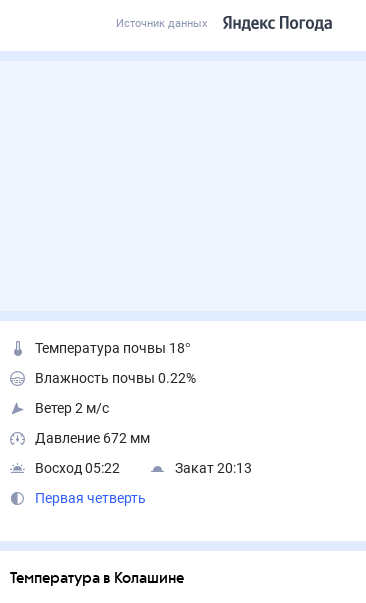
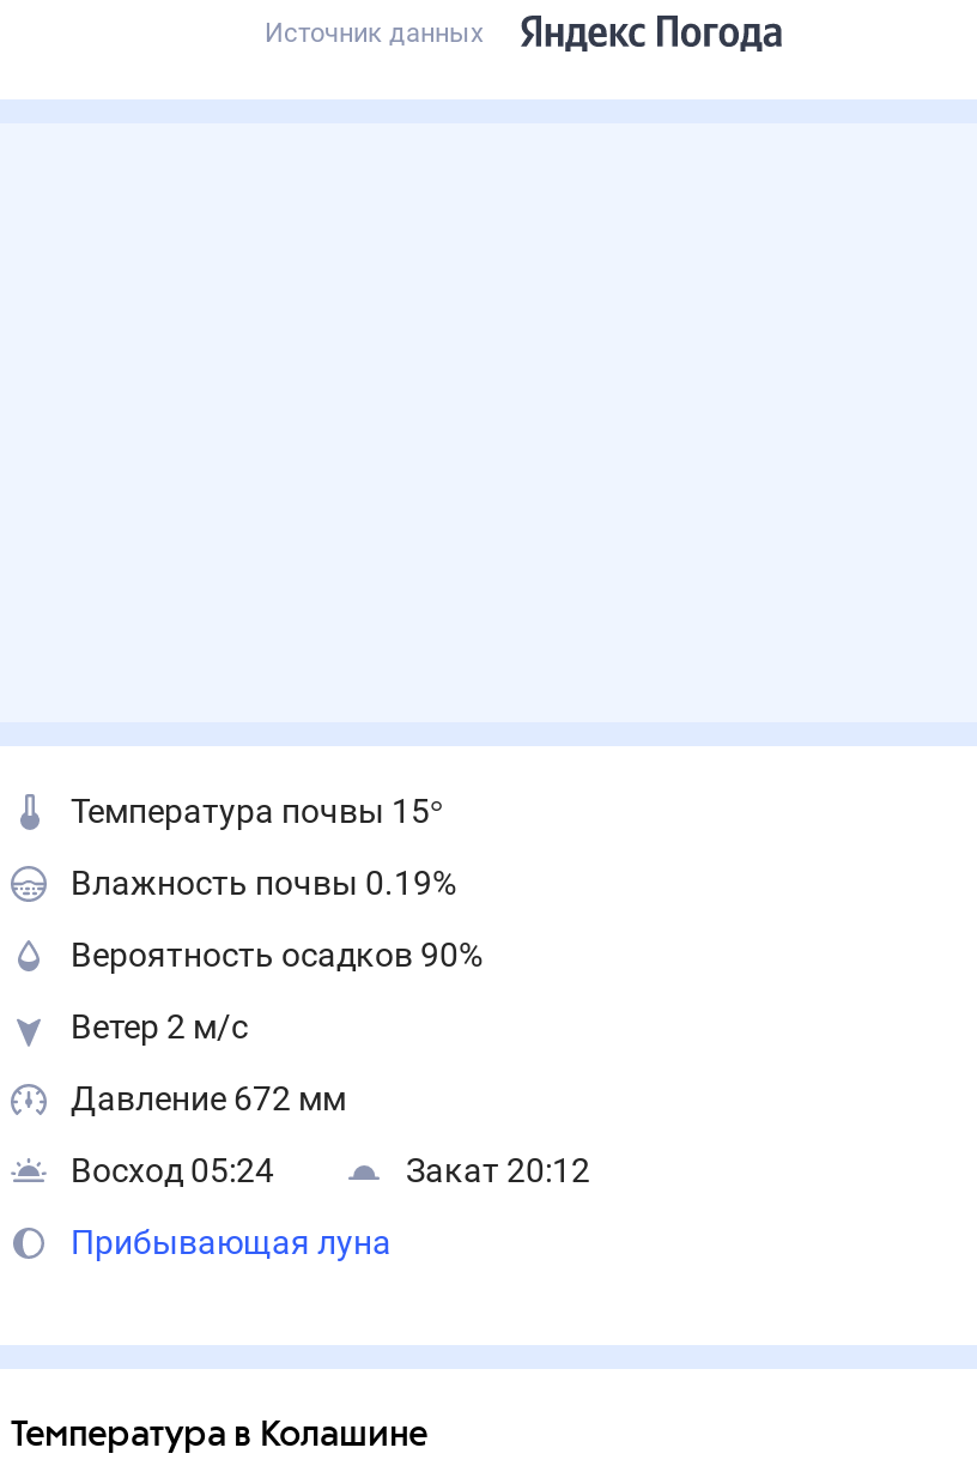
[35,340,196,386] Температура почвы 18° | Влажность почвы 0.22% -> [71,792,483,974] Температура почвы 15° | Влажность почвы 0.19% | Вероятность осадков 90%
[35,460,252,476] Восход 05:22 | Закат 20:13 -> [71,1151,590,1189] Восход 05:24 | Закат 20:12
[35,490,146,506] Первая четверть -> [71,1223,392,1261] Прибывающая луна

